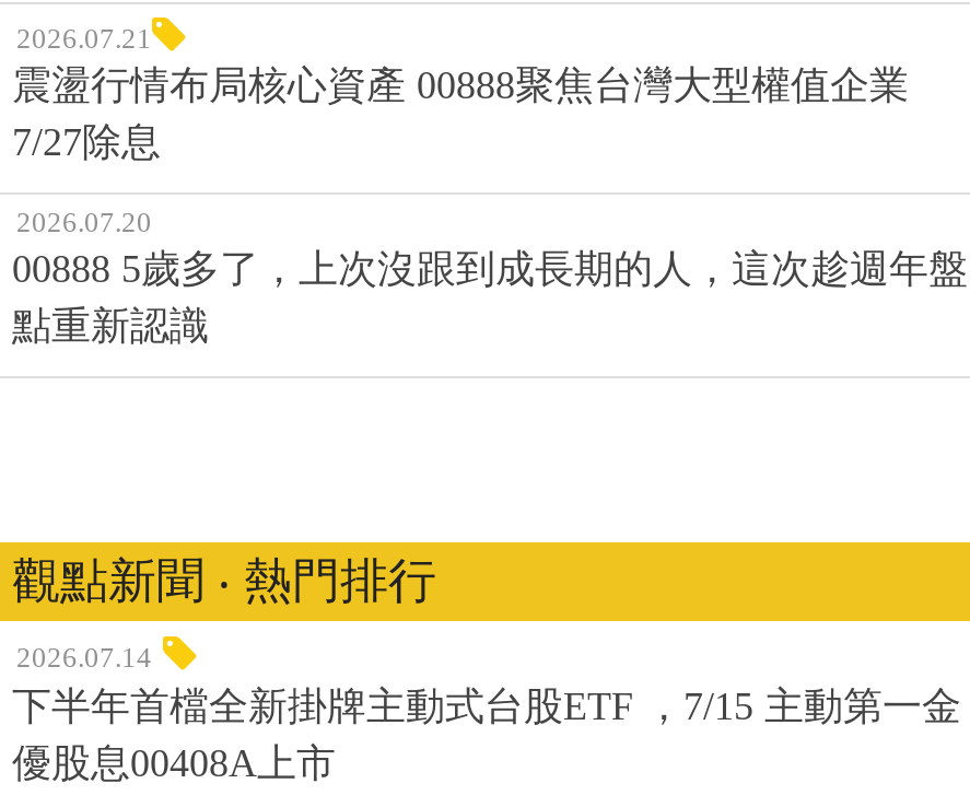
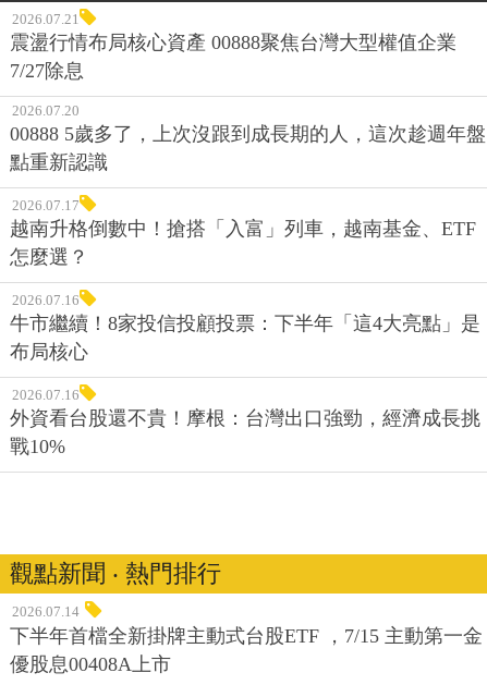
none -> [10,197,480,458] 2026.07.17 | 越南升格倒數中！搶搭「入富」列車，越南基金、ETF | 怎麼選？ | 2026.07.16 | 牛市繼續！8家投信投顧投票：下半年「這4大亮點」是 | 布局核心 | 2026.07.16 | 外資看台股還不貴！摩根：台灣出口強勁，經濟成長挑 | 戰10%

